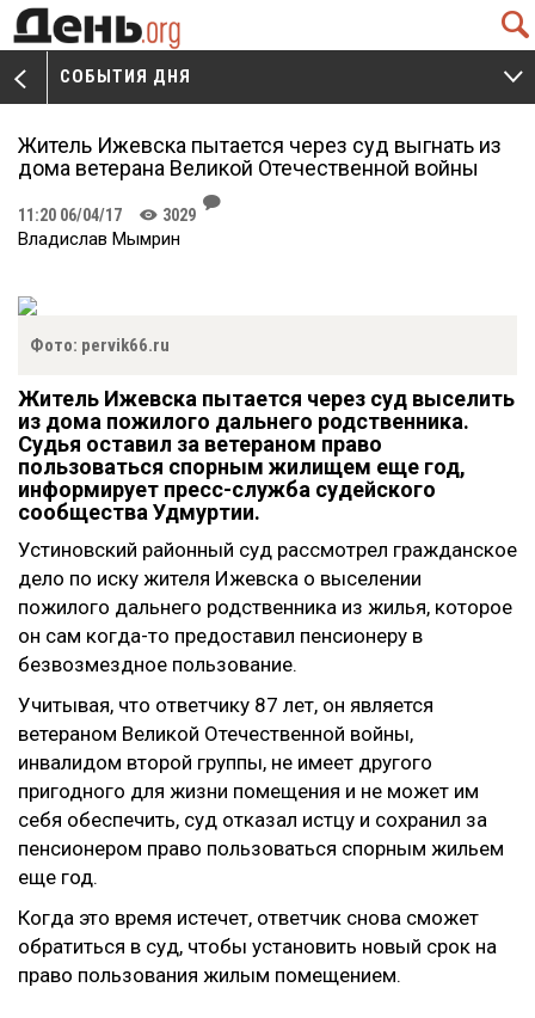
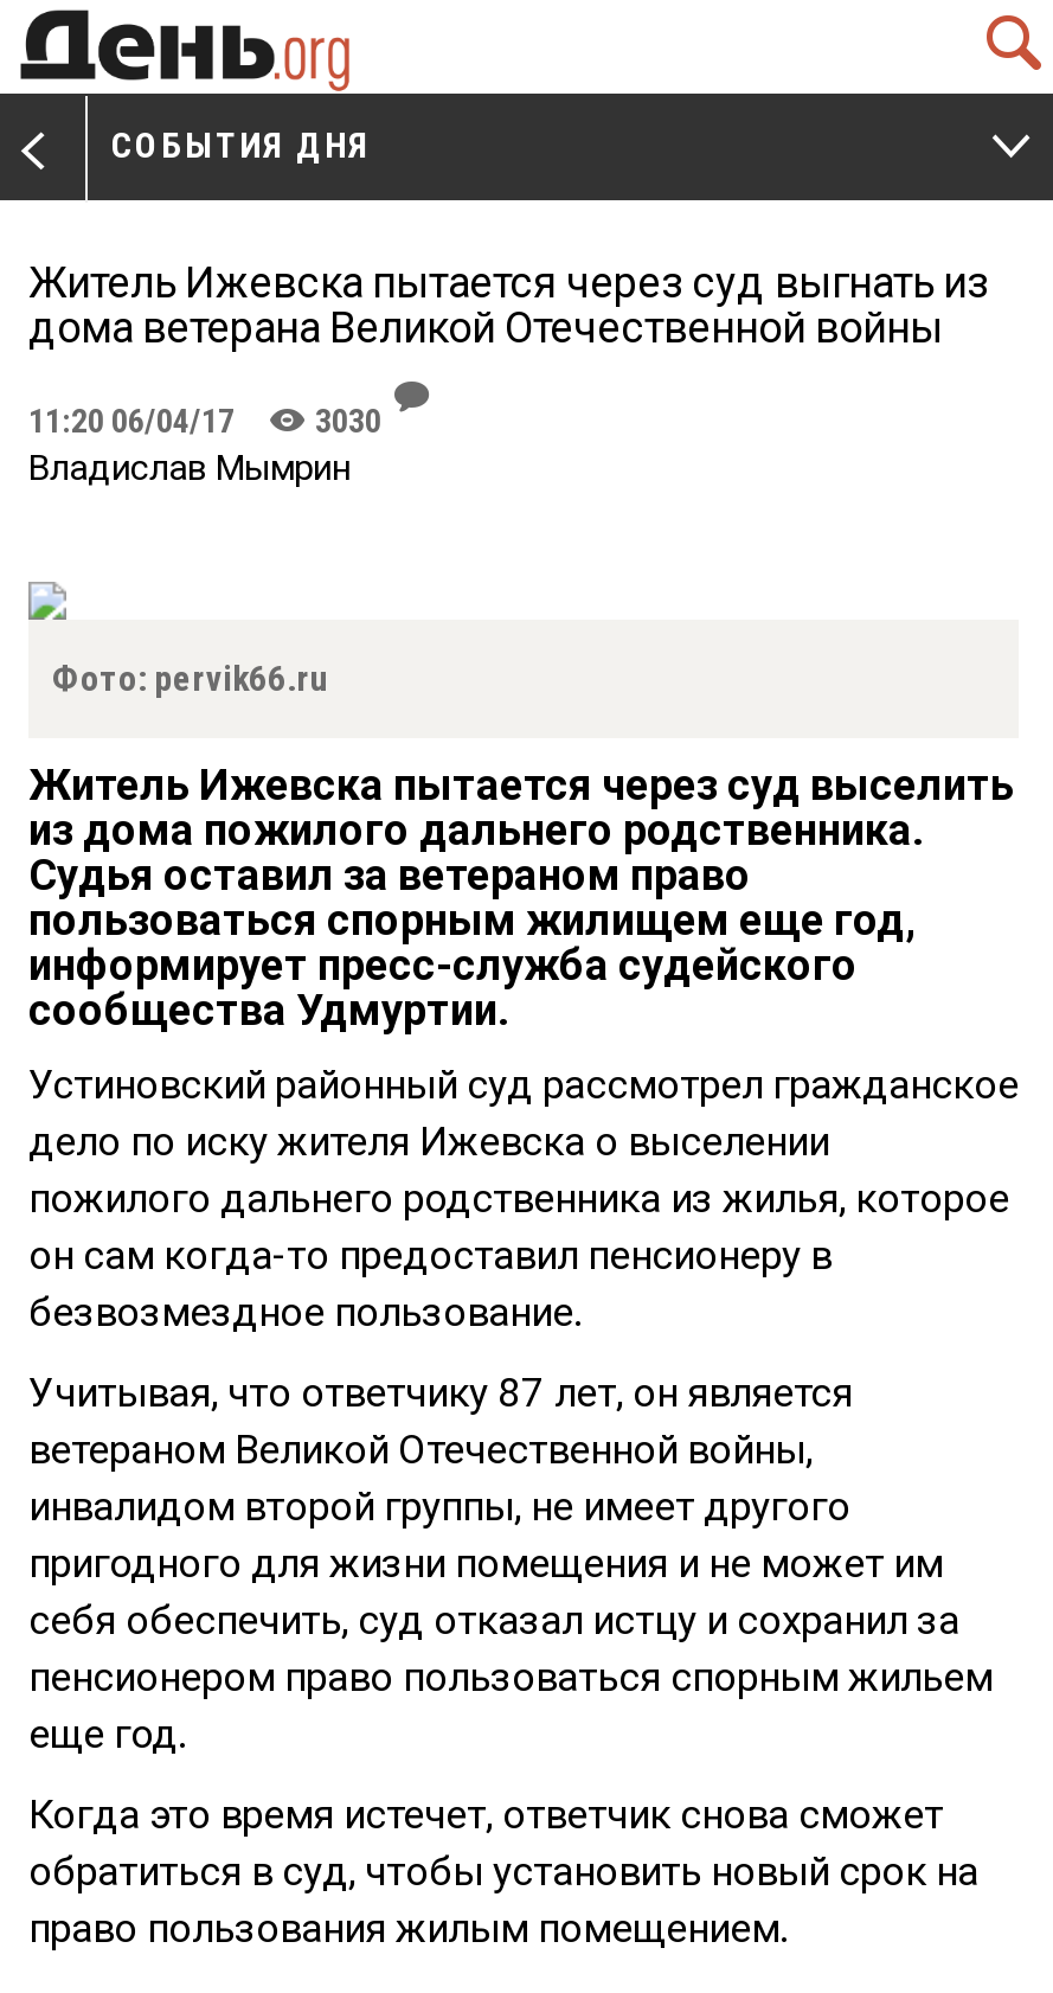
[18,206,196,225] 11:20 06/04/17 K 3029 -> [28,402,381,440] 11:20 06/04/17 K 3030

